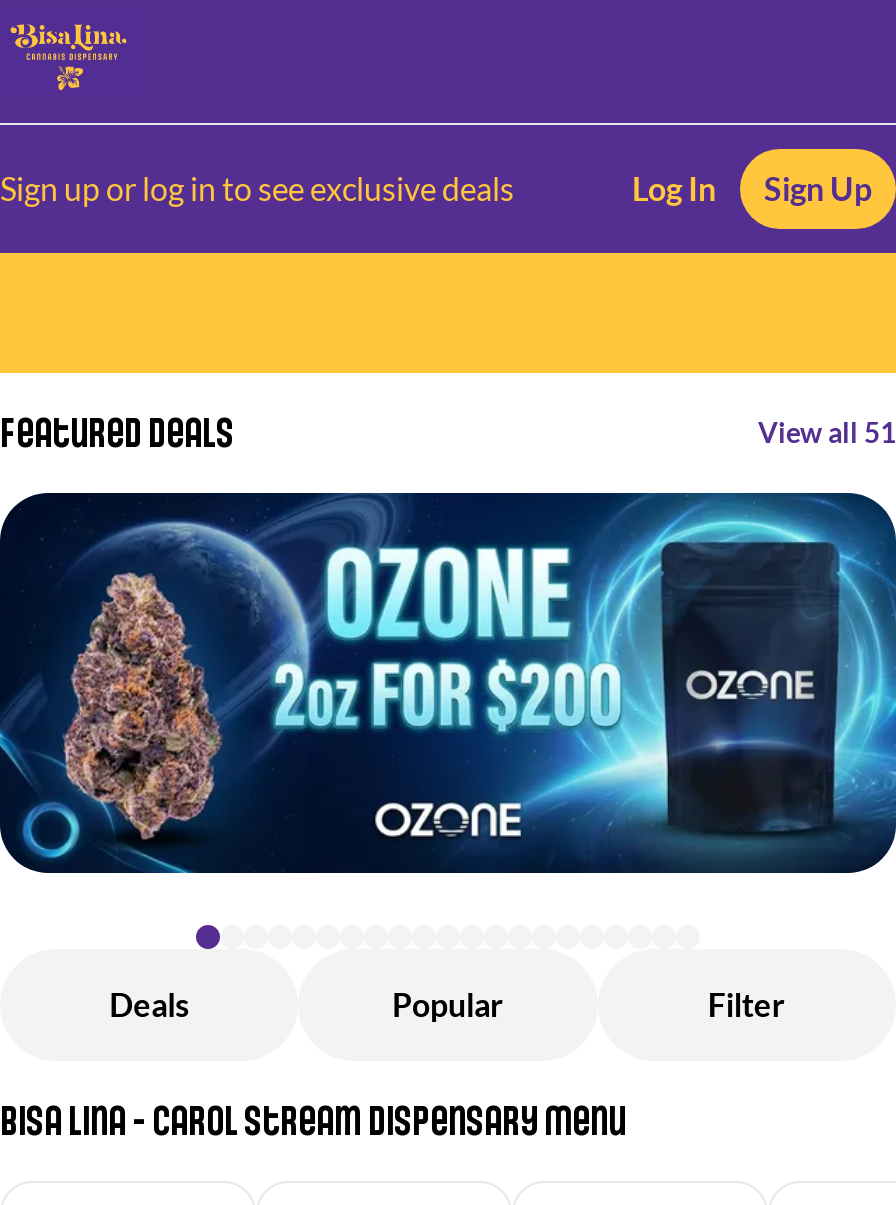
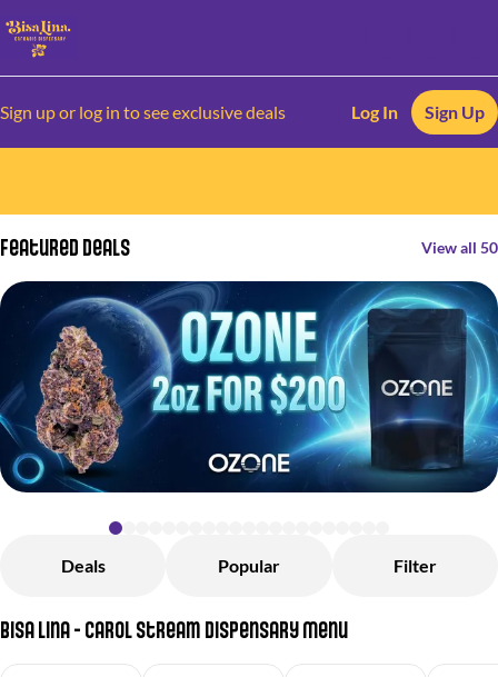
[758,415,896,449] View all 51 -> [421,238,498,257] View all 50

